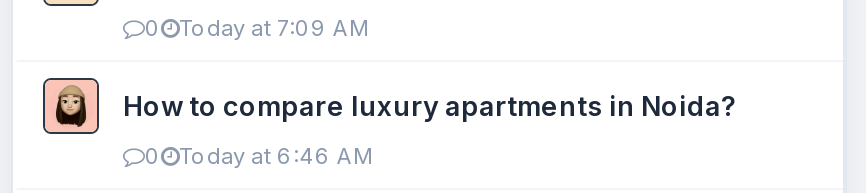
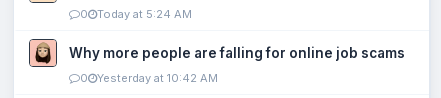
[145,14,369,42] 0 Today at 7:09 AM -> [80,7,192,21] 0 Today at 5:24 AM
[123,90,735,122] How to compare luxury apartments in Noida? -> [69,45,405,61] Why more people are falling for online job scams
[179,142,373,170] Today at 6:46 AM -> [97,71,218,85] Yesterday at 10:42 AM

